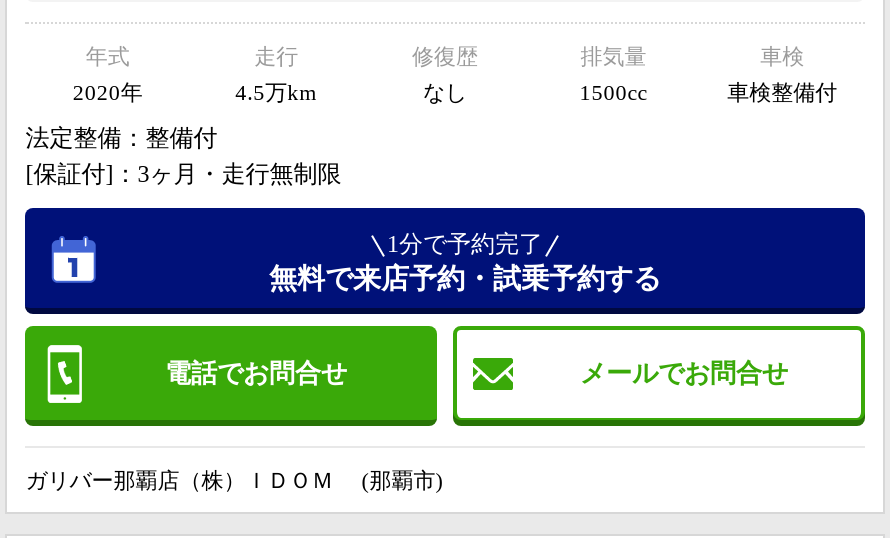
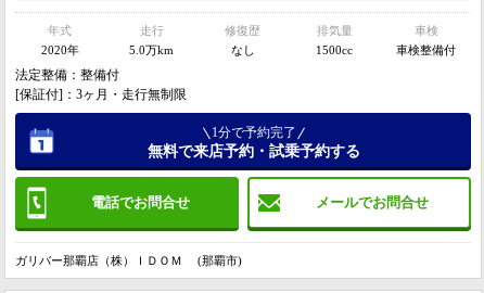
[235,80,317,104] 4.5万km -> [129,43,174,56] 5.0万km

